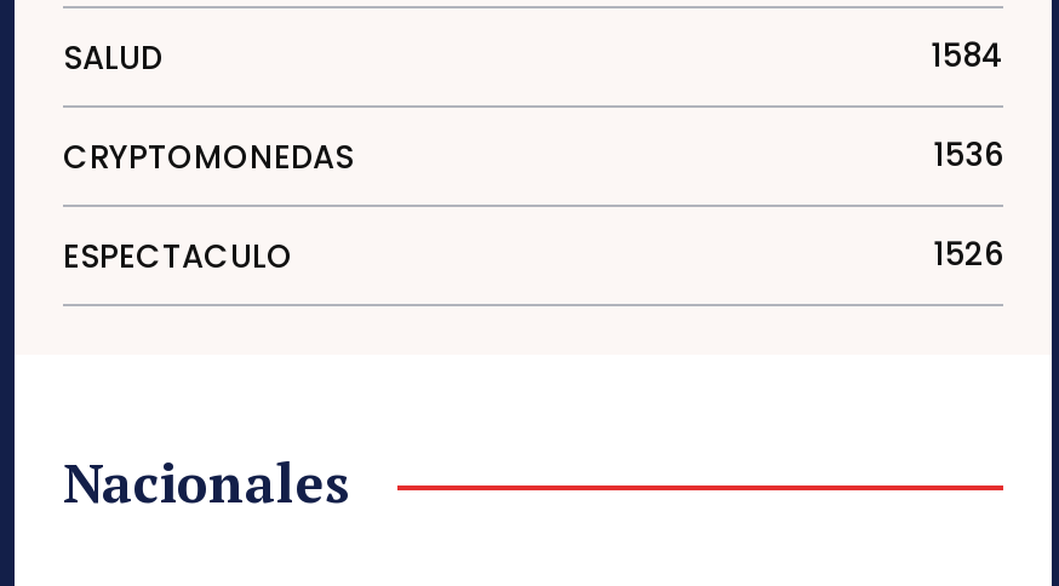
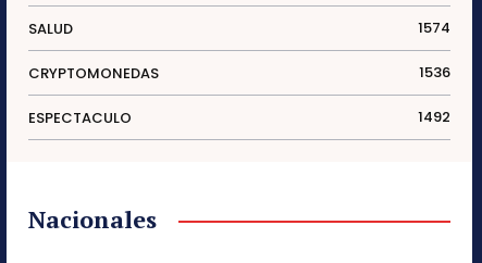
[931,32,1003,78] 1584 -> [418,17,450,38] 1574
[933,231,1003,277] 1526 -> [418,106,450,127] 1492

